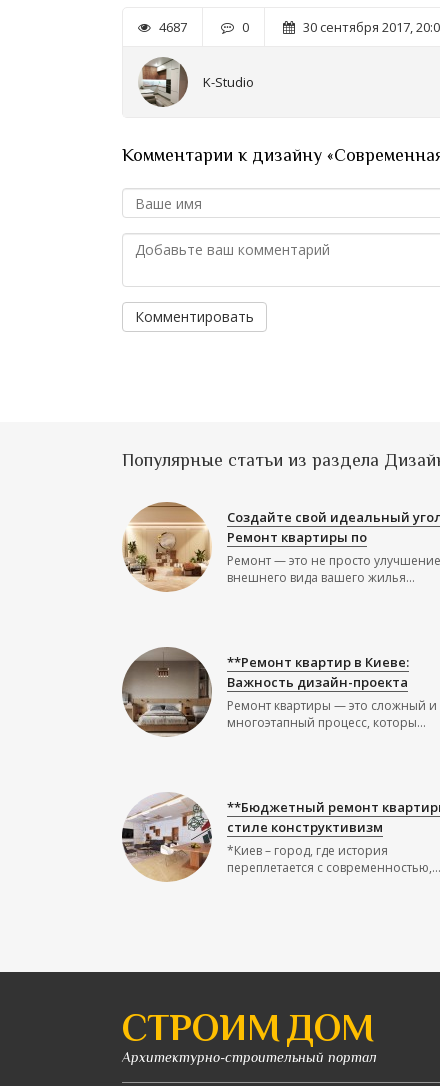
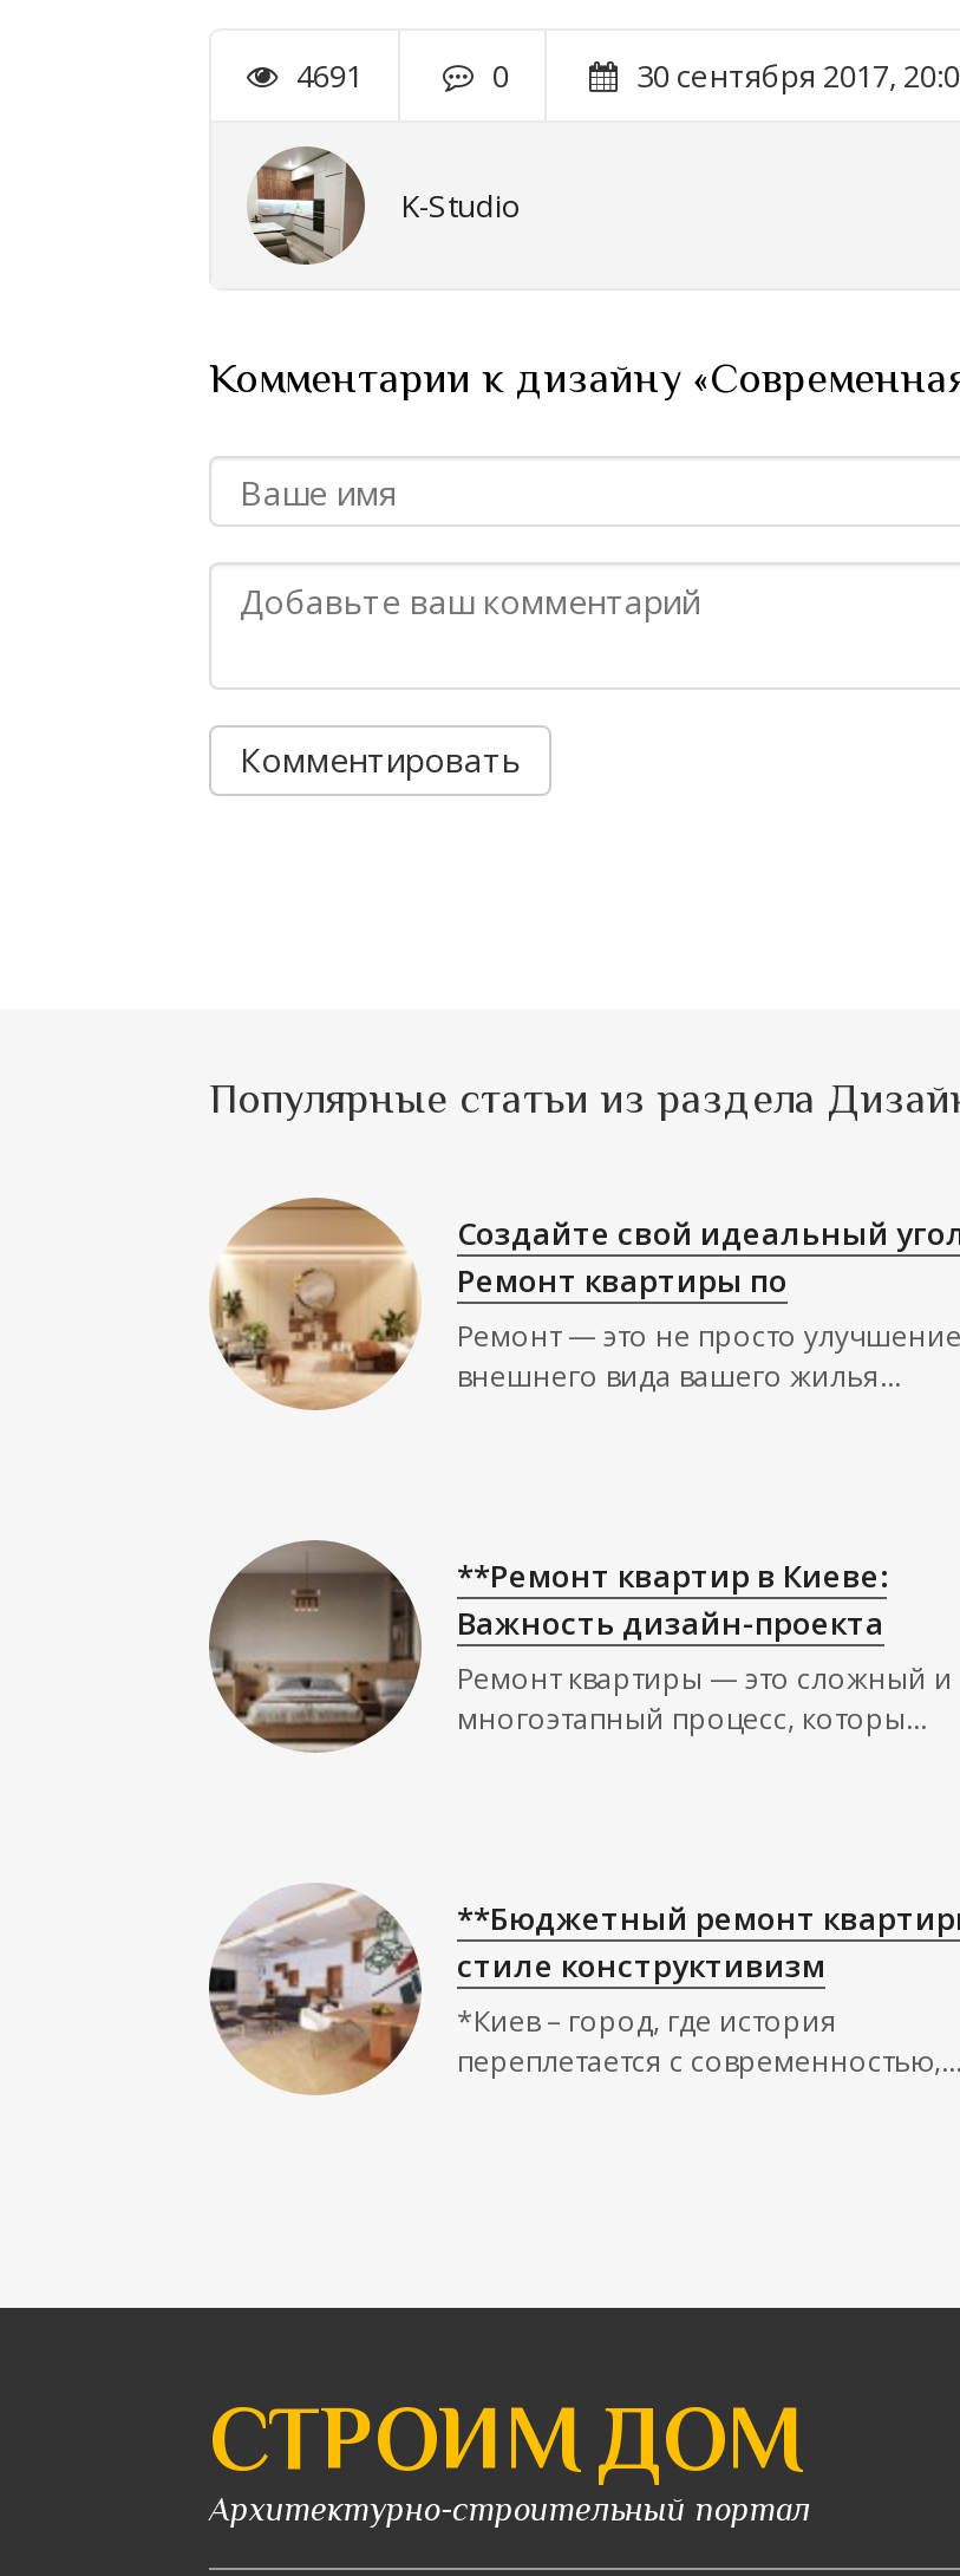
[159,18,187,36] 4687 -> [296,55,363,98] 4691

